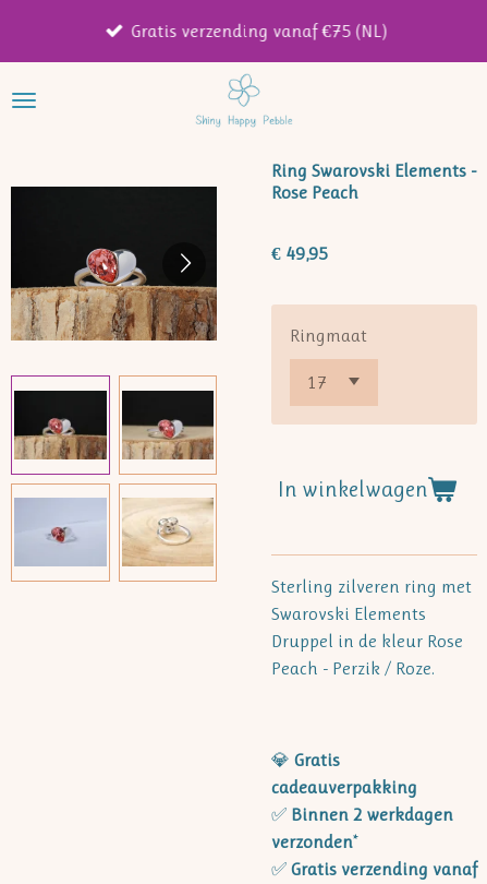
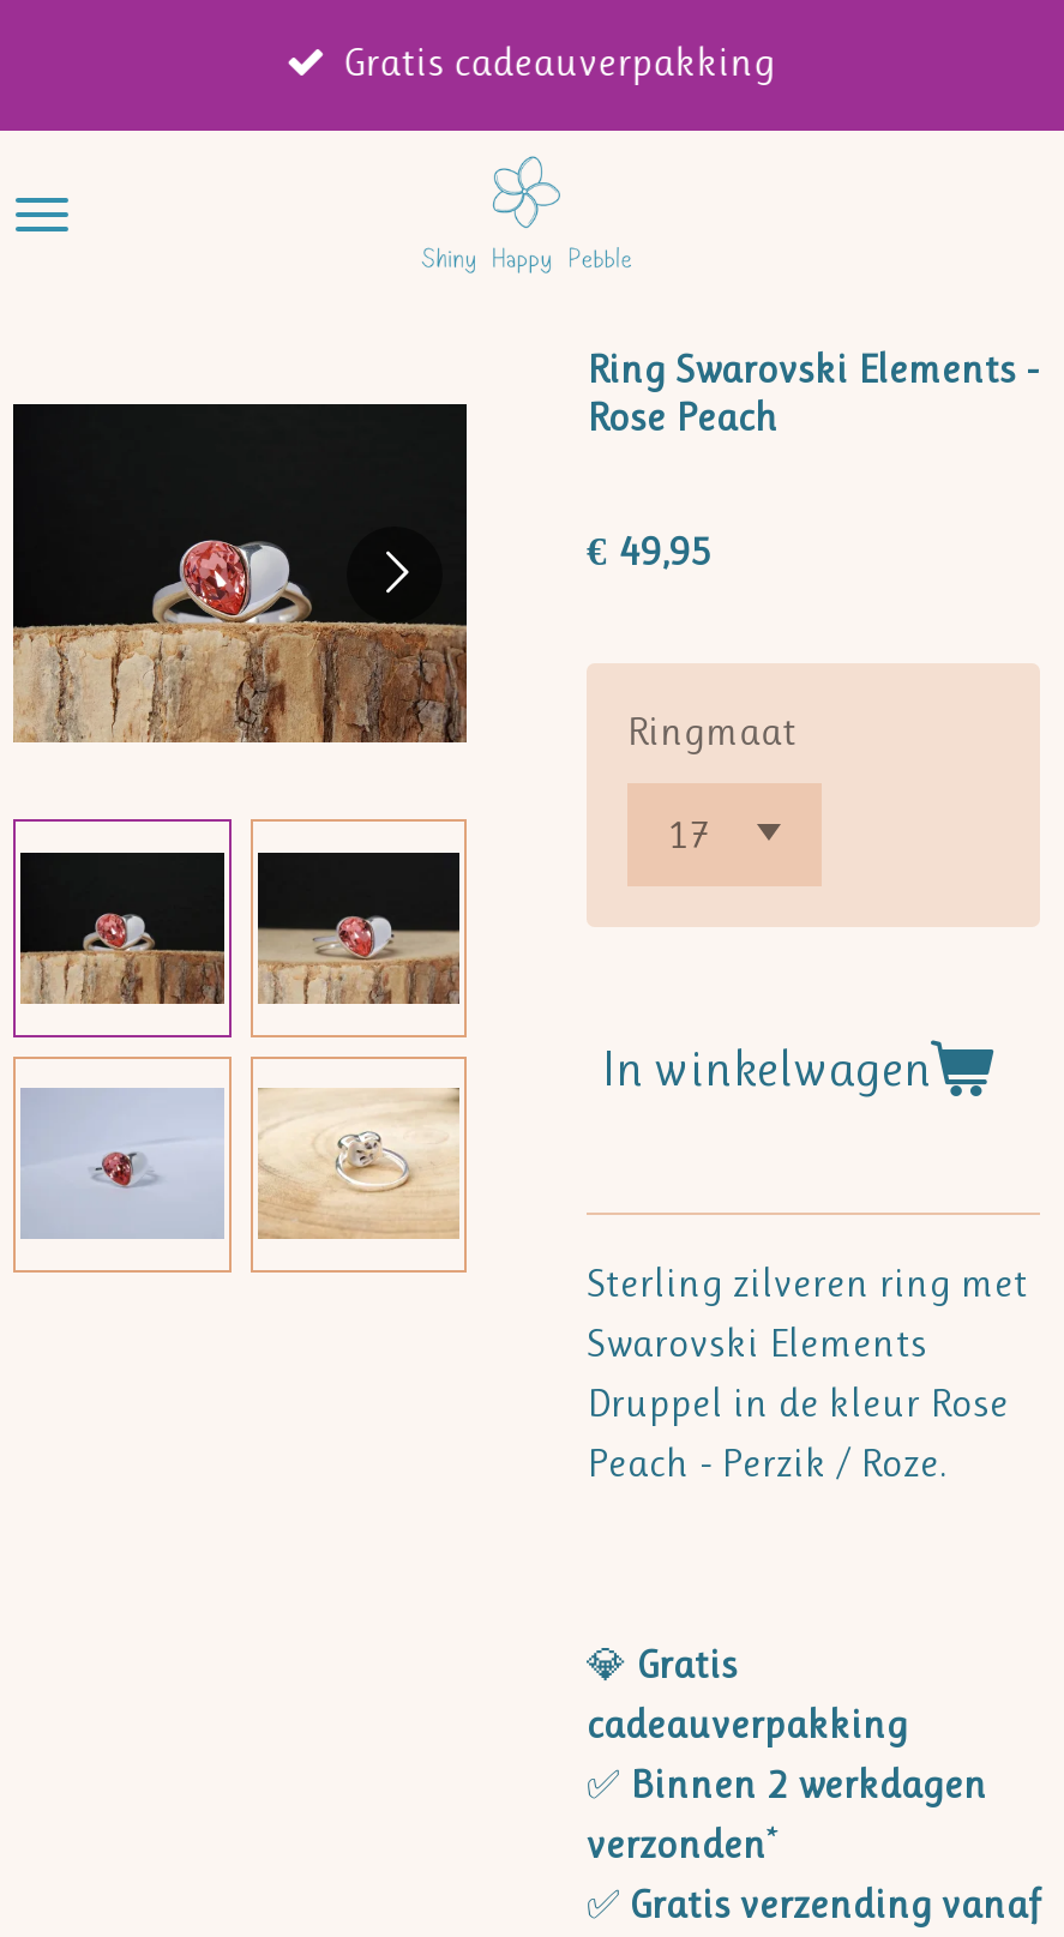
[131,20,387,41] Gratis verzending vanaf €75 (NL) -> [344,39,775,84] Gratis cadeauverpakking

